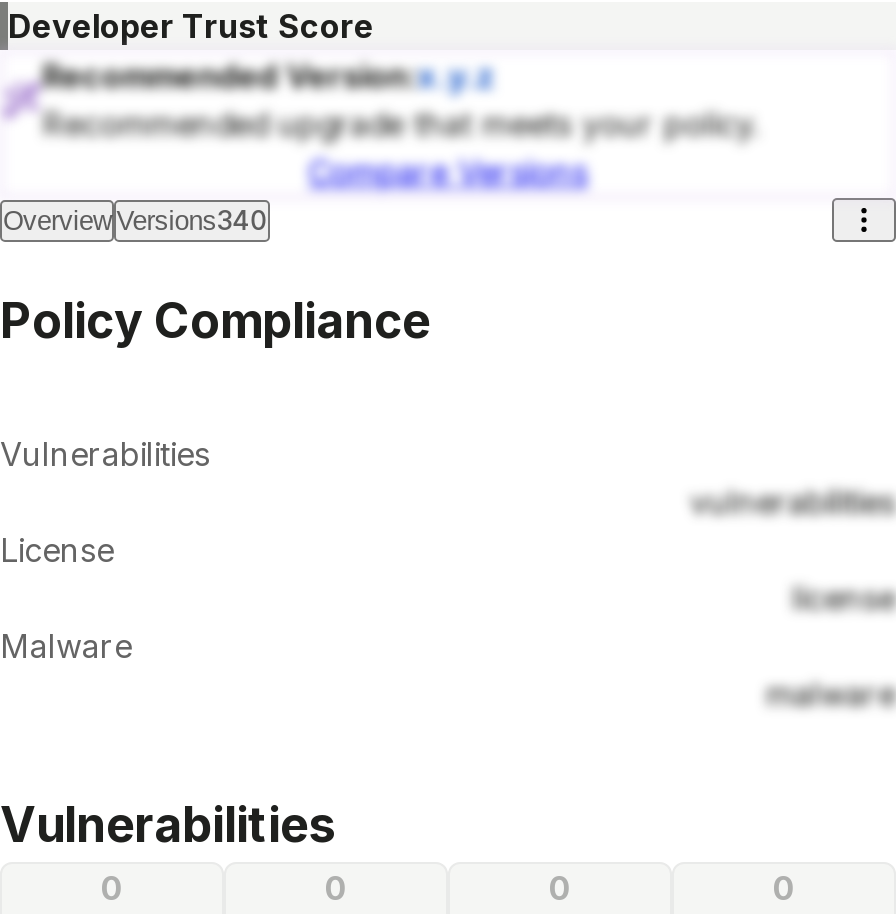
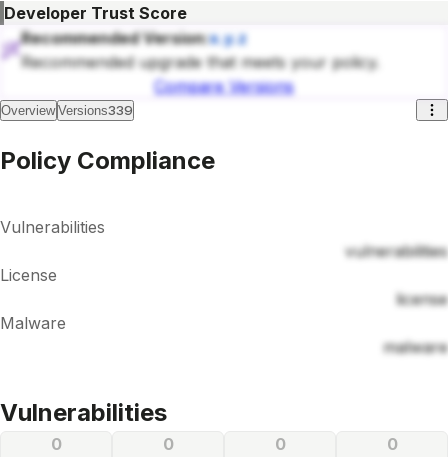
[3,205,268,237] Overview Versions340 -> [1,102,133,118] Overview Versions339

